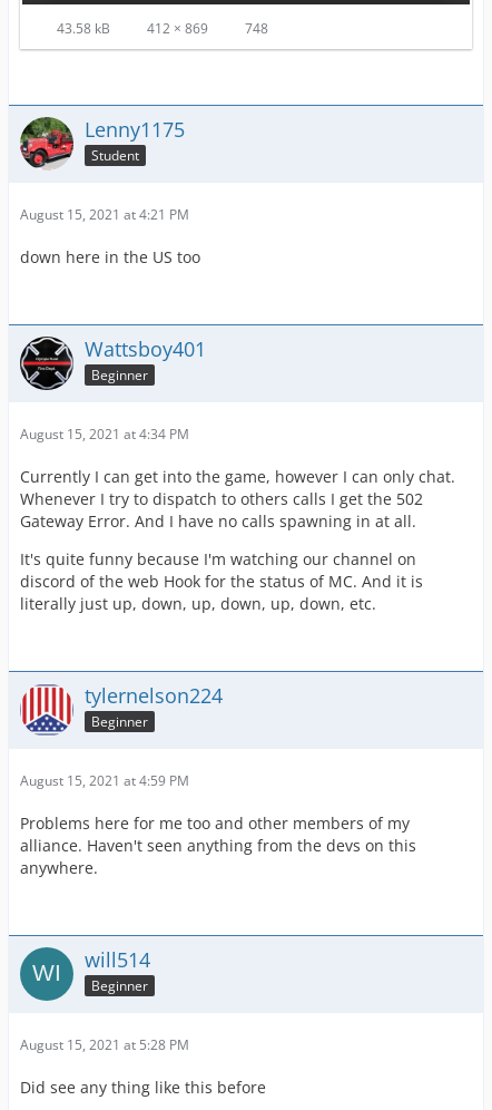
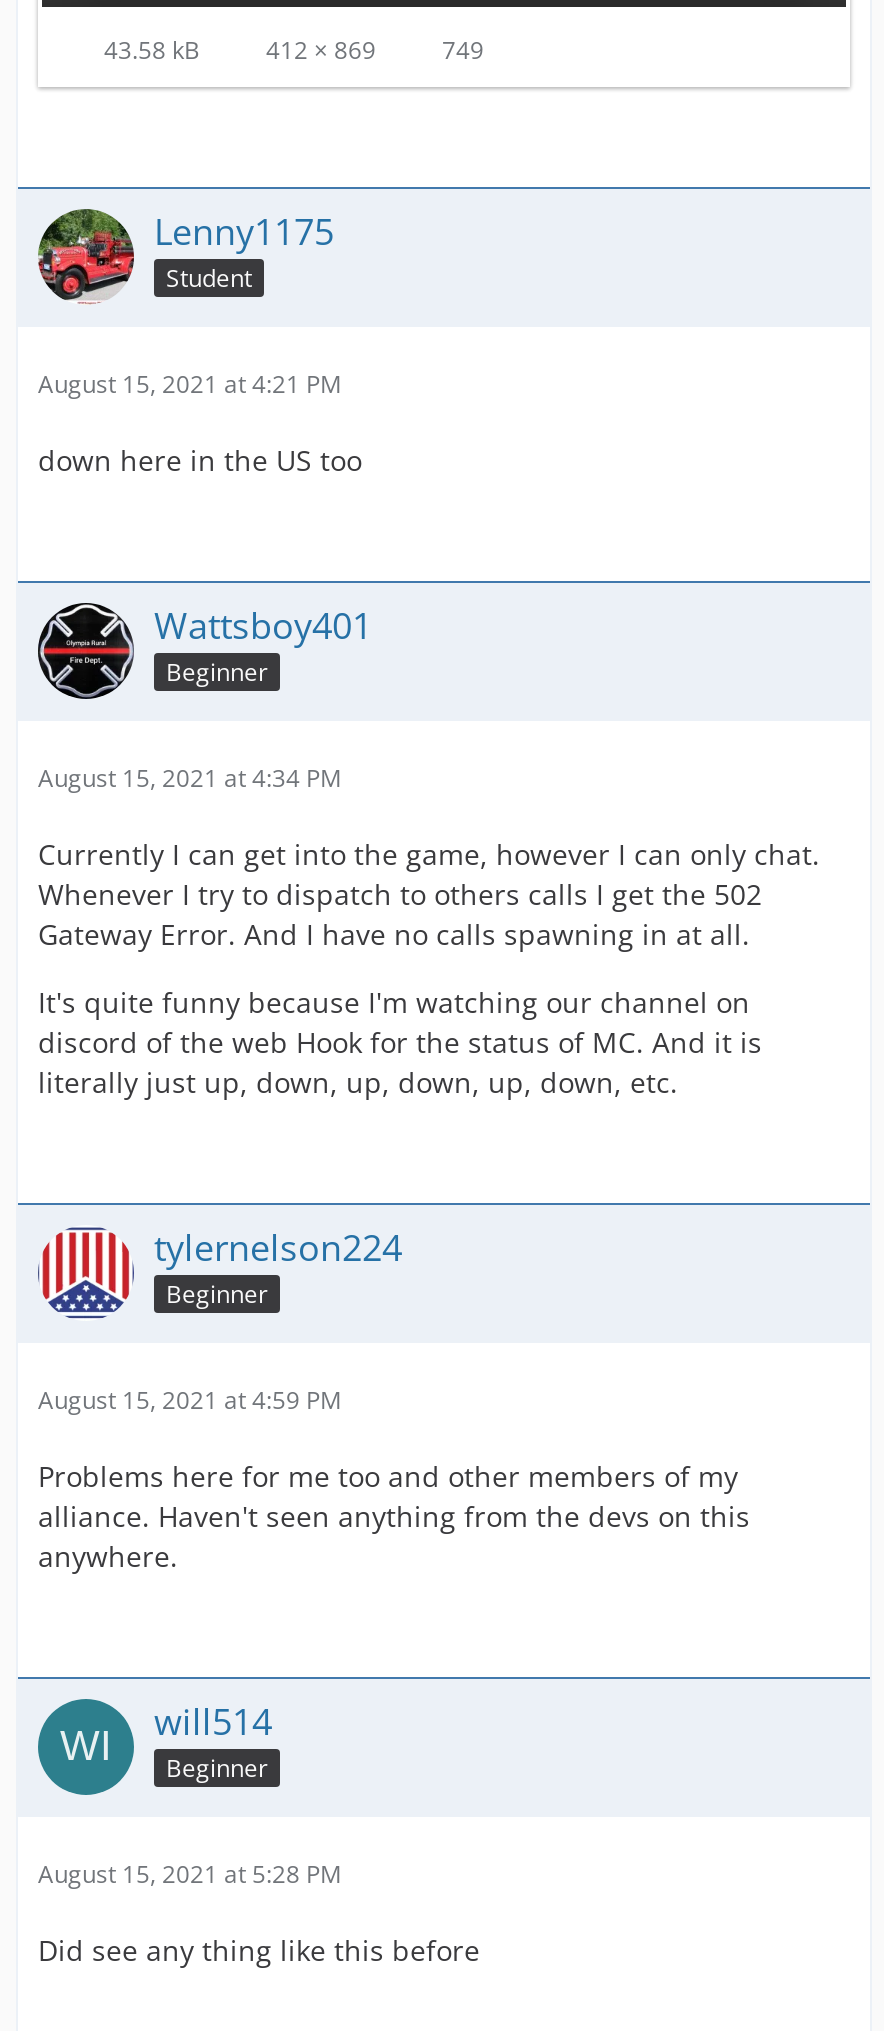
[53,19,268,38] 43.58 kB 412 × 869 748 -> [98,33,484,67] 43.58 kB 412 × 869 749

